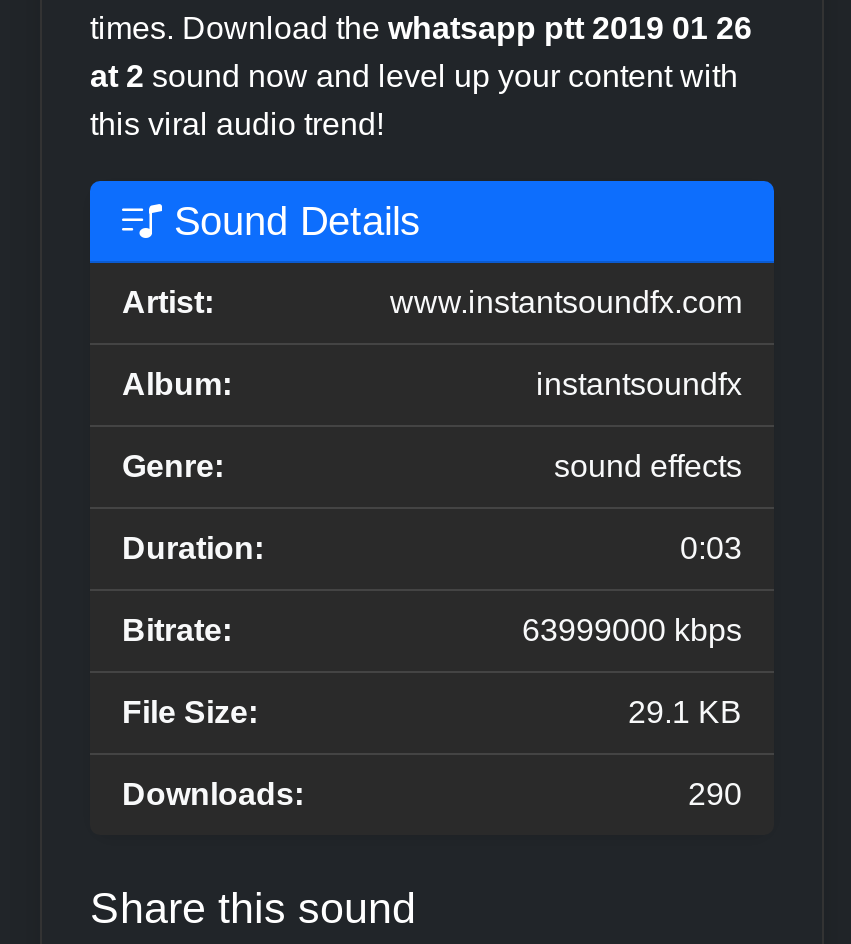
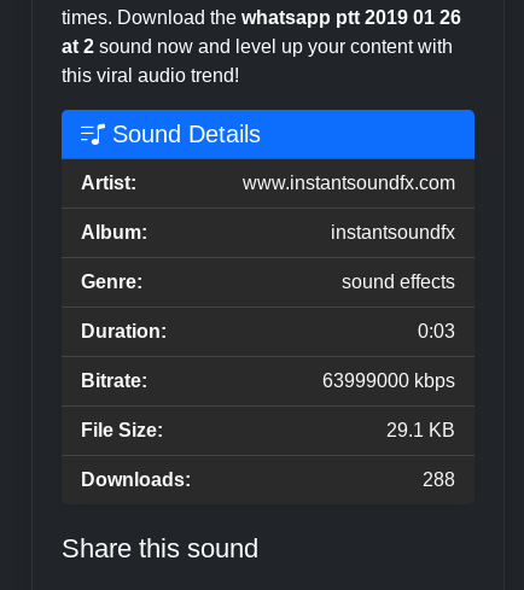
[688,777,742,811] 290 -> [423,469,455,490] 288

